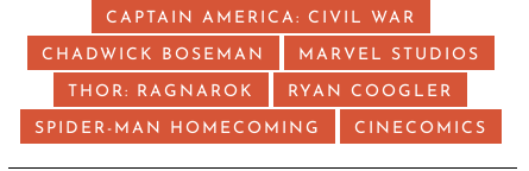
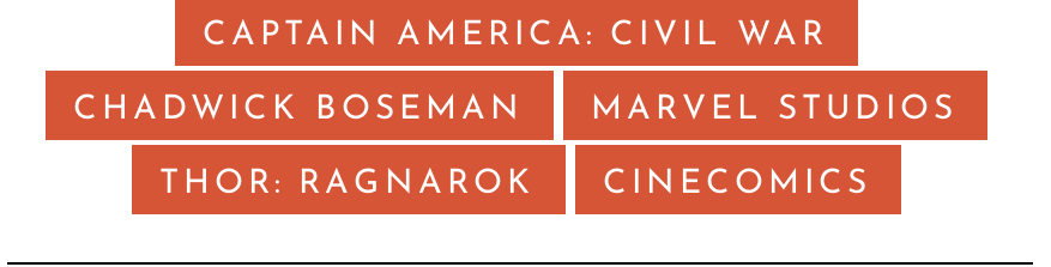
[34,83,453,138] RYAN COOGLER | SPIDER-MAN HOMECOMING -> none

